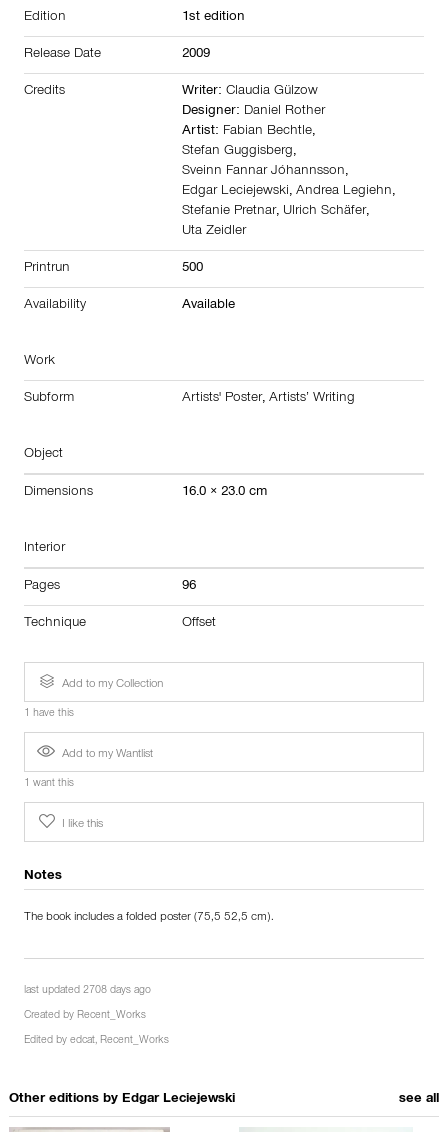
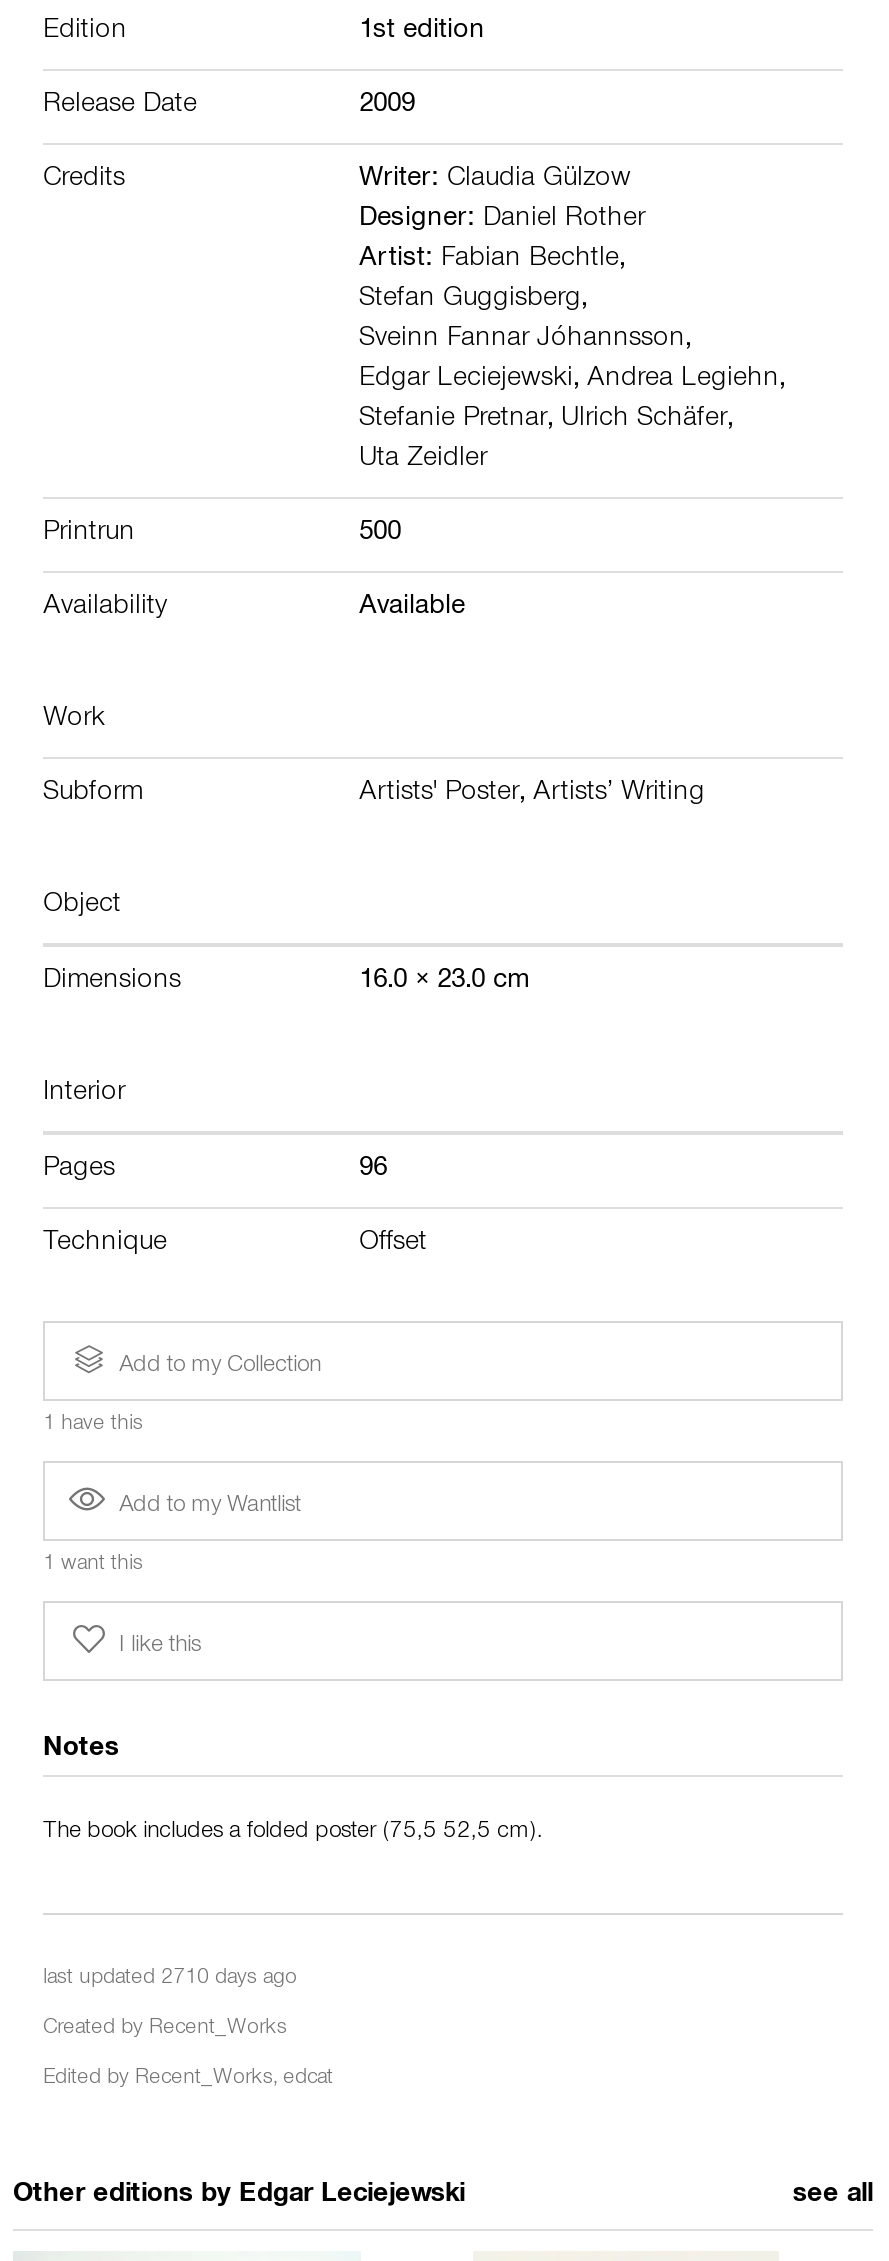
[24,986,151,997] last updated 2708 days ago -> [43,1970,297,1992] last updated 2710 days ago
[24,1036,169,1047] Edited by edcat, Recent_Works -> [43,2070,333,2092] Edited by Recent_Works, edcat

